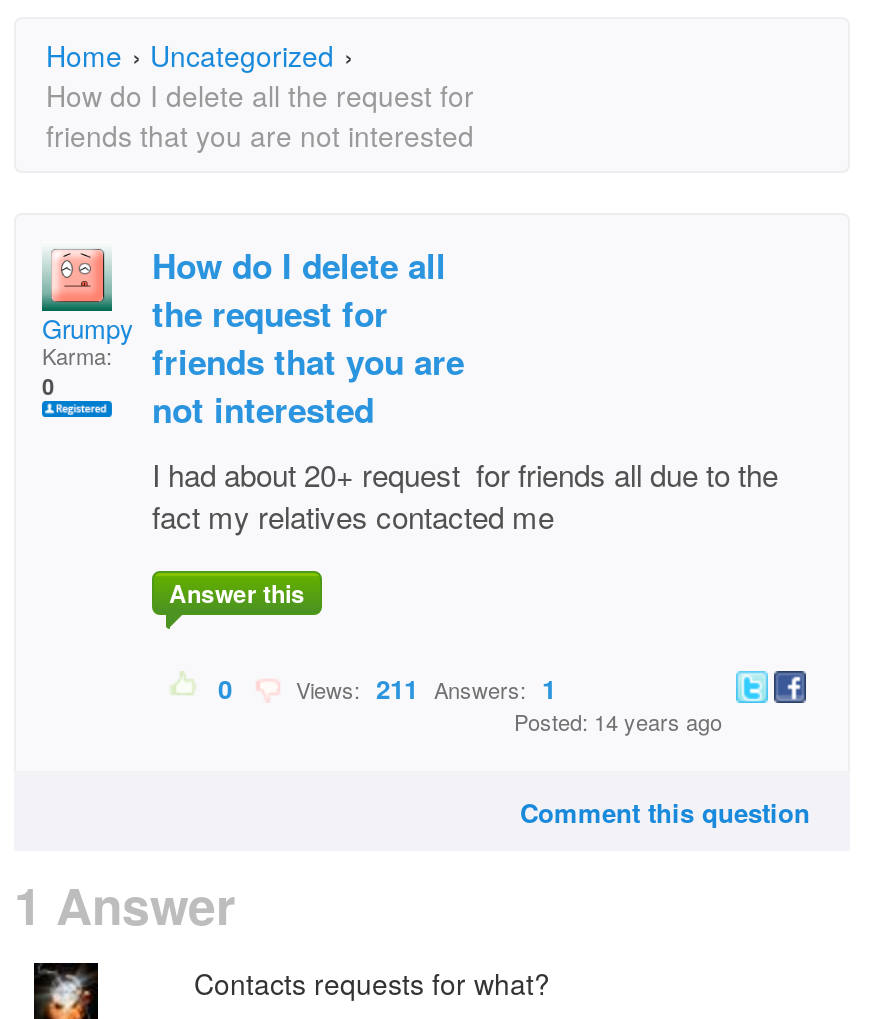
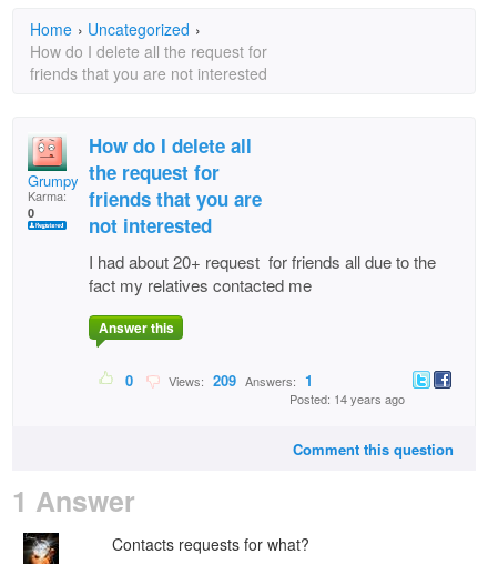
[284,669,556,707] Views: 211 Answers: 1 -> [162,370,313,391] Views: 209 Answers: 1

